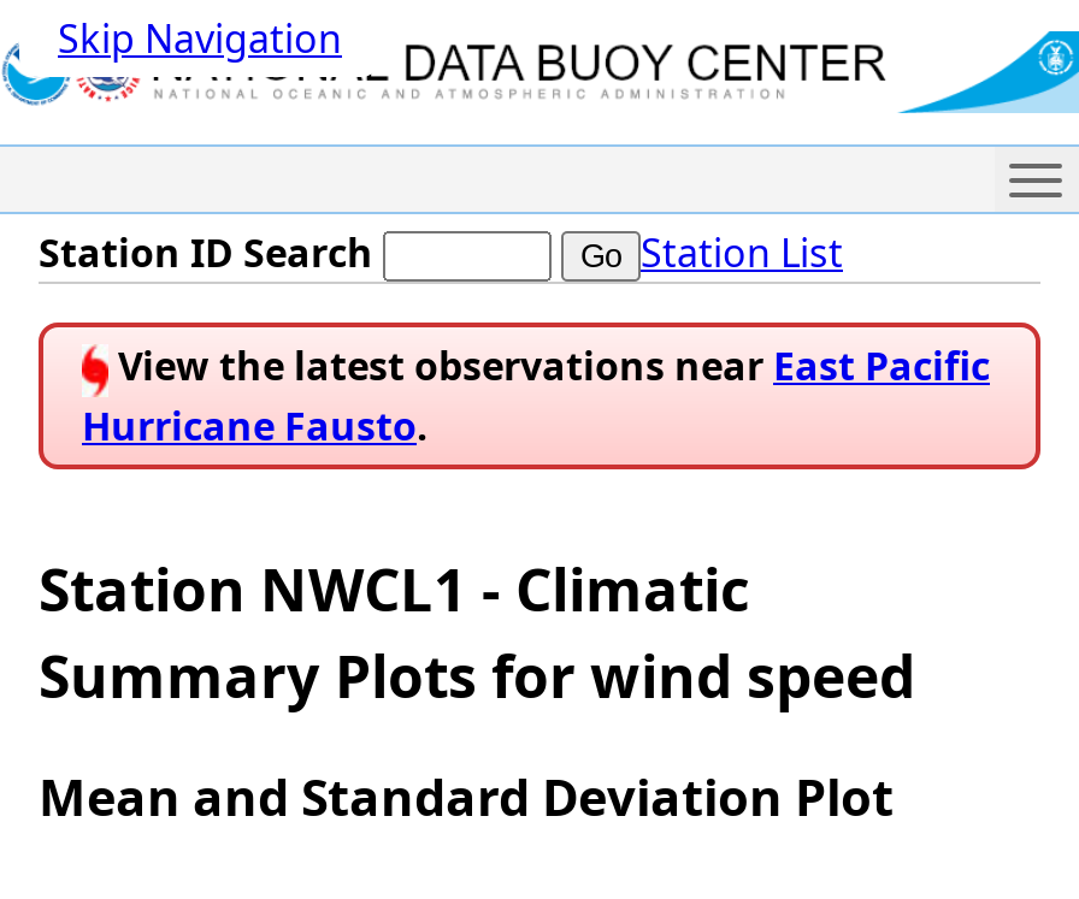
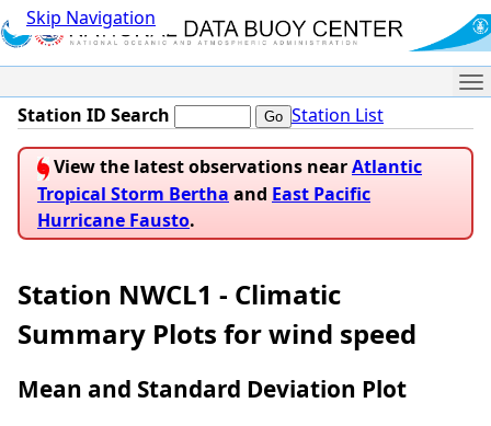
[108,340,990,393] View the latest observations near East Pacific -> [37,155,422,206] View the latest observations near Atlantic | Tropical Storm Bertha and East Pacific

